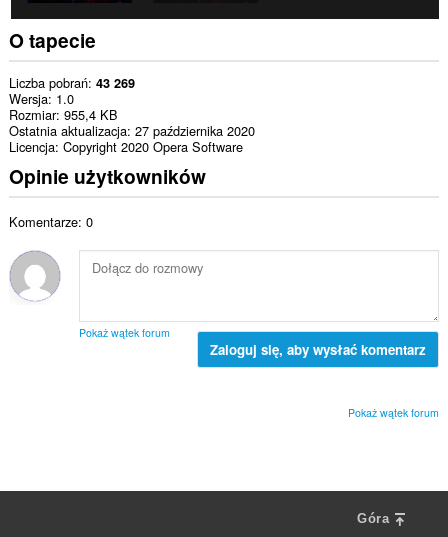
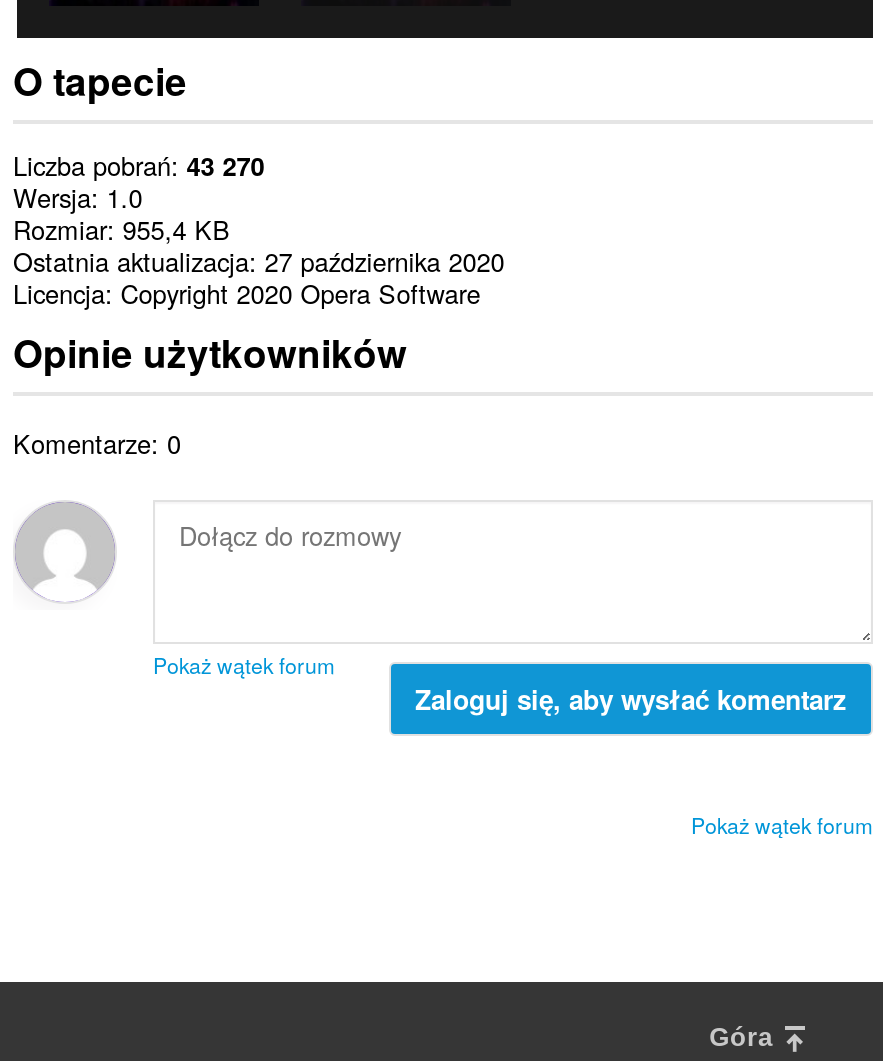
[9,73,135,92] Liczba pobrań 43 269 -> [13,145,265,183] Liczba pobrań 43 270

